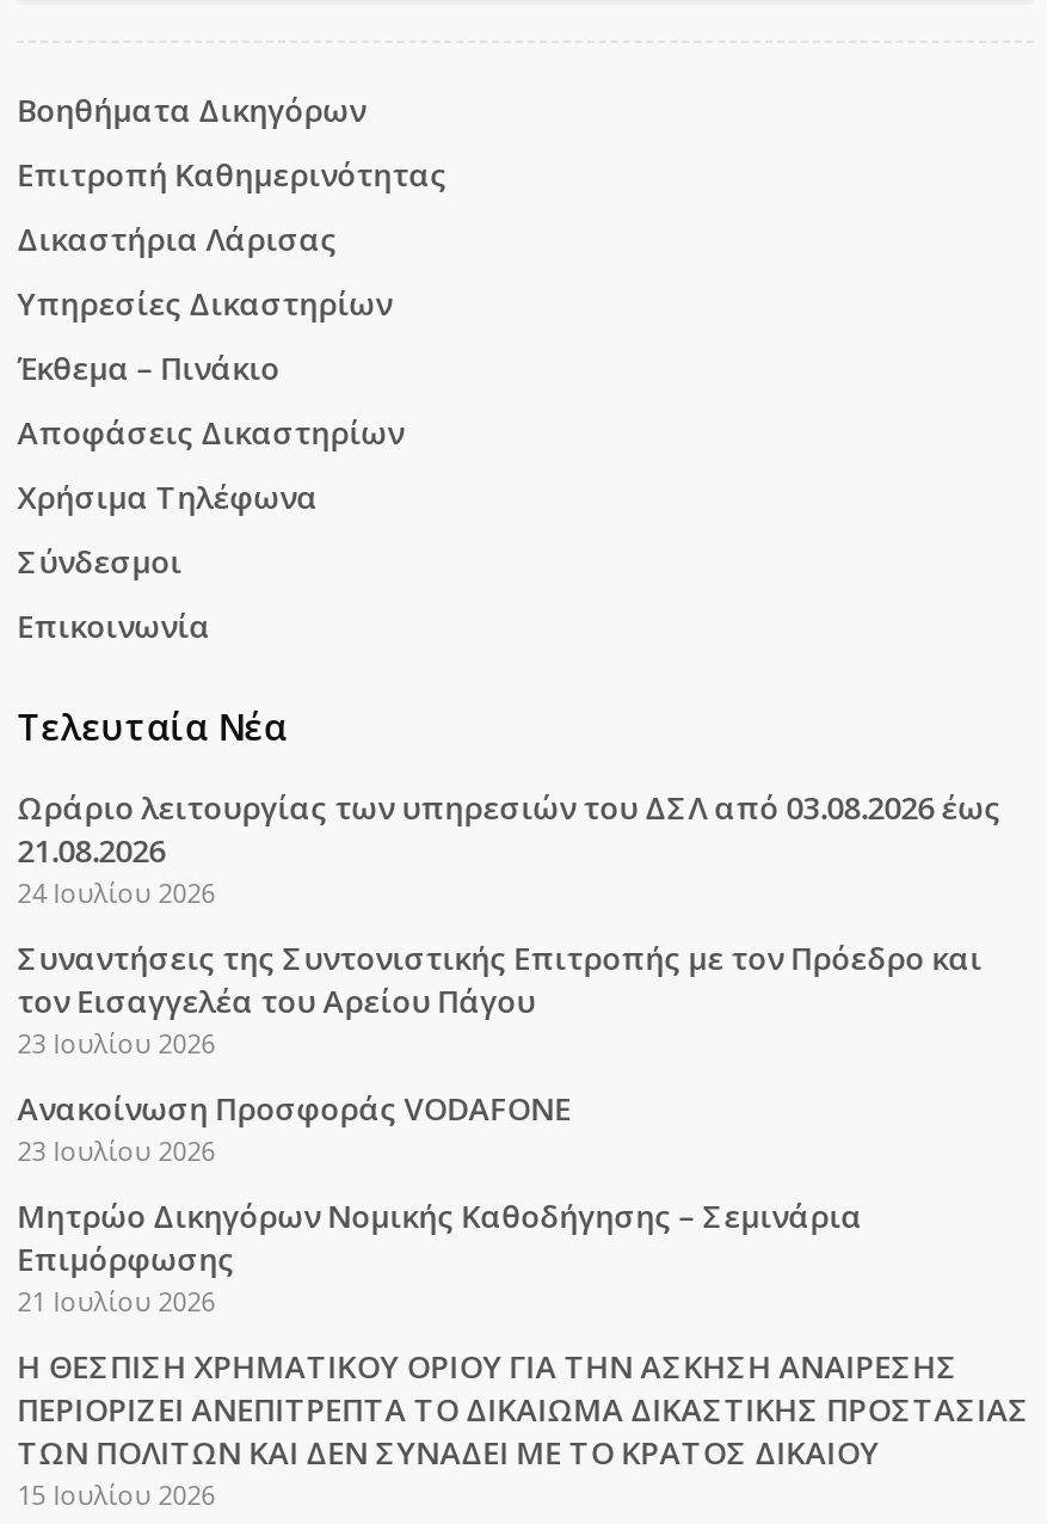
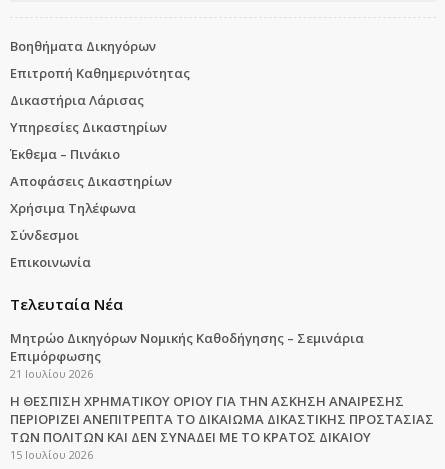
[17,787,1001,1169] Ωράριο λειτουργίας των υπηρεσιών του ΔΣΛ από 03.08.2026 έως | 21.08.2026 | 24 Ιουλίου 2026 | Συναντήσεις της Συντονιστικής Επιτροπής με τον Πρόεδρο και | τον Εισαγγελέα του Αρείου Πάγου | 23 Ιουλίου 2026 | Ανακοίνωση Προσφοράς VODAFONE | 23 Ιουλίου 2026 -> none

